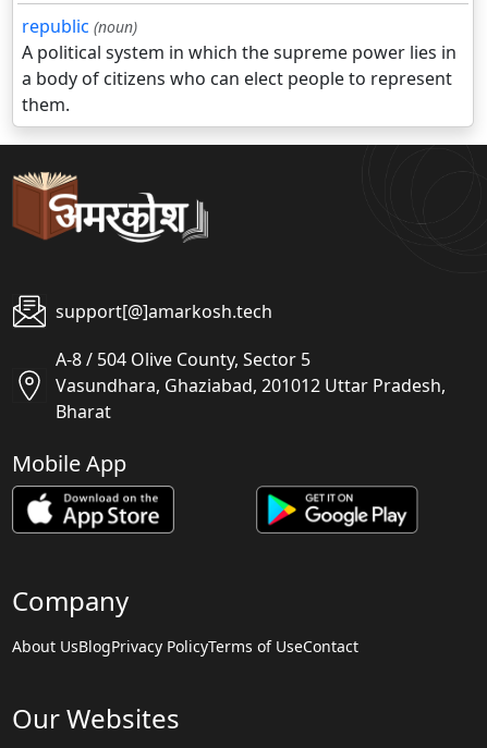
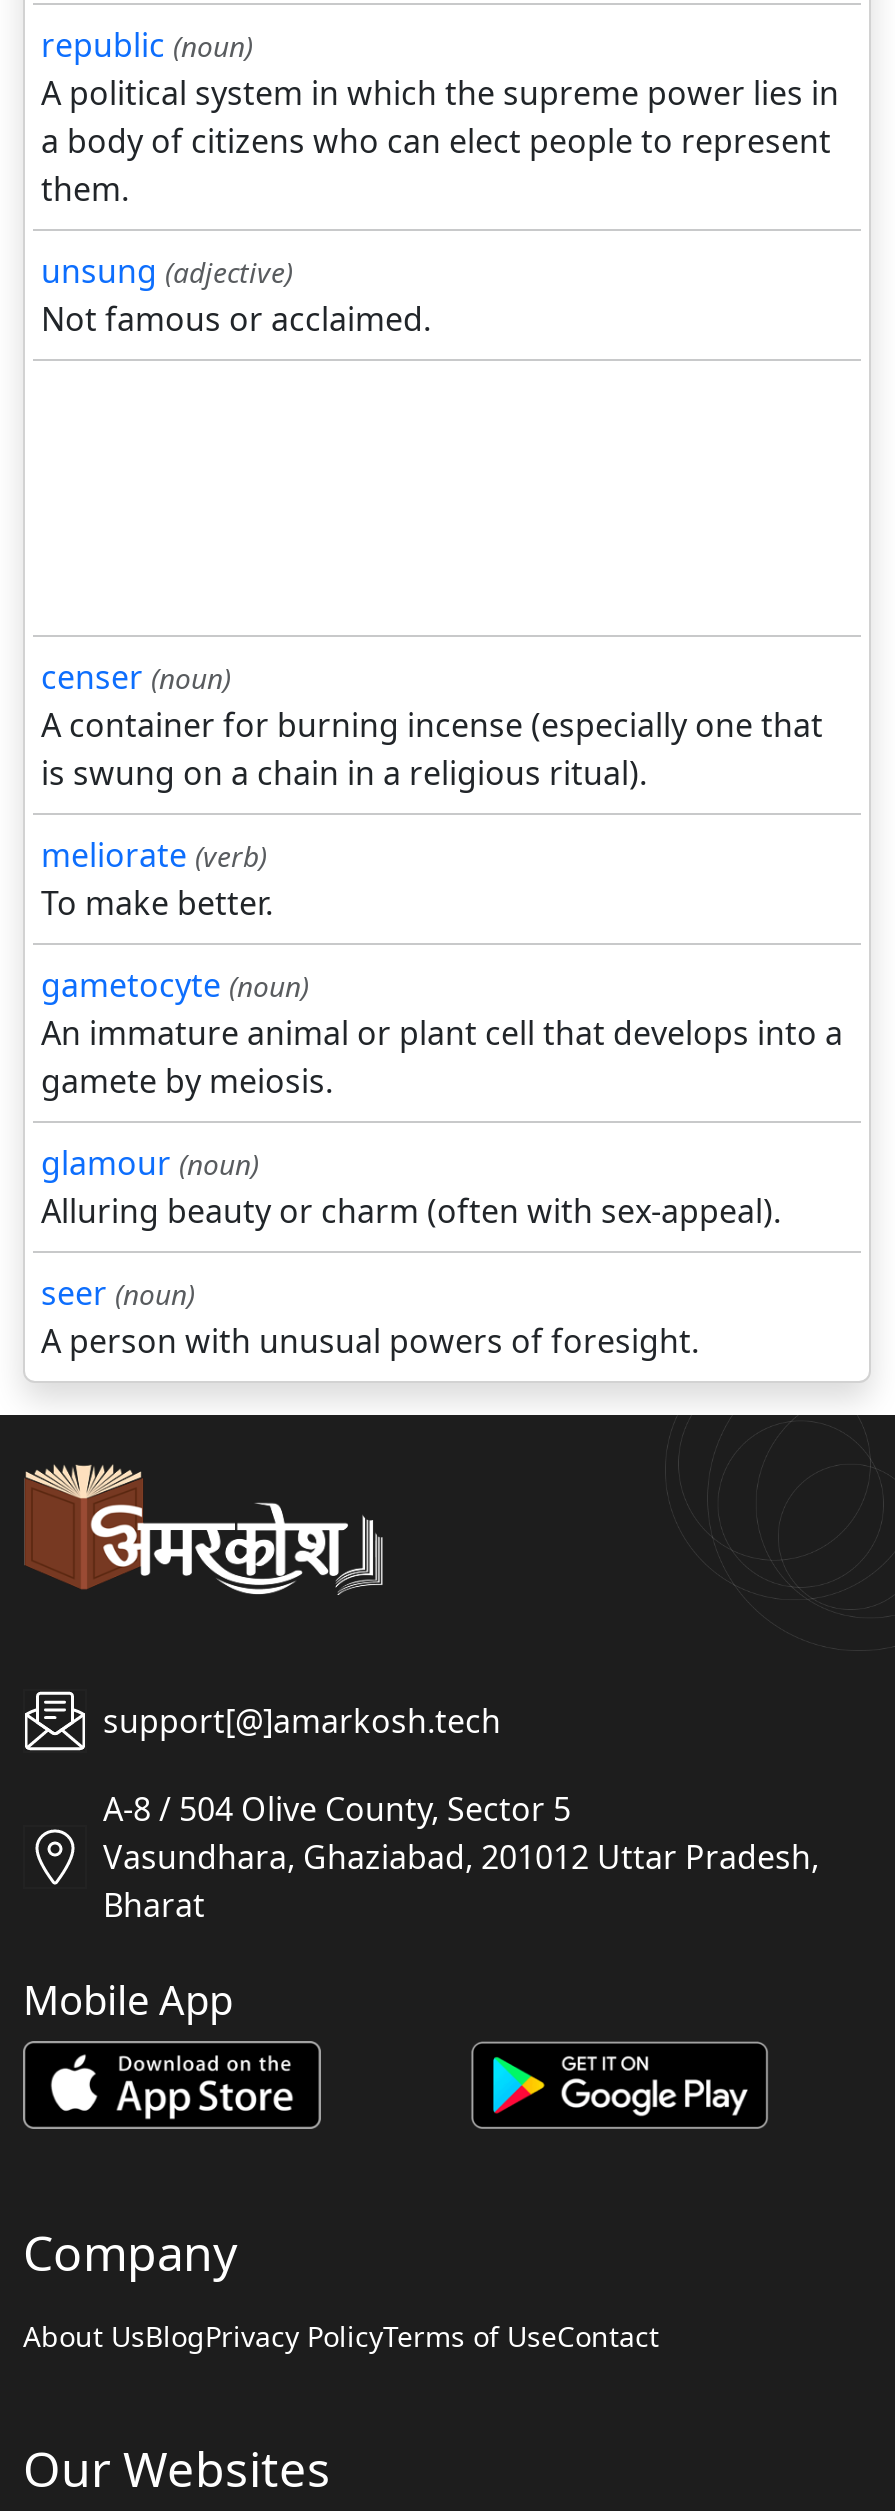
none -> [41,249,431,341] unsung (adjective) | Not famous or acclaimed.
none -> [41,655,843,1363] censer (noun) | A container for burning incense (especially one that | is swung on a chain in a religious ritual). | meliorate (verb) | To make better. | gametocyte (noun) | An immature animal or plant cell that develops into a | gamete by meiosis. | glamour (noun) | Alluring beauty or charm (often with sex-appeal). | seer (noun) | A person with unusual powers of foresight.

